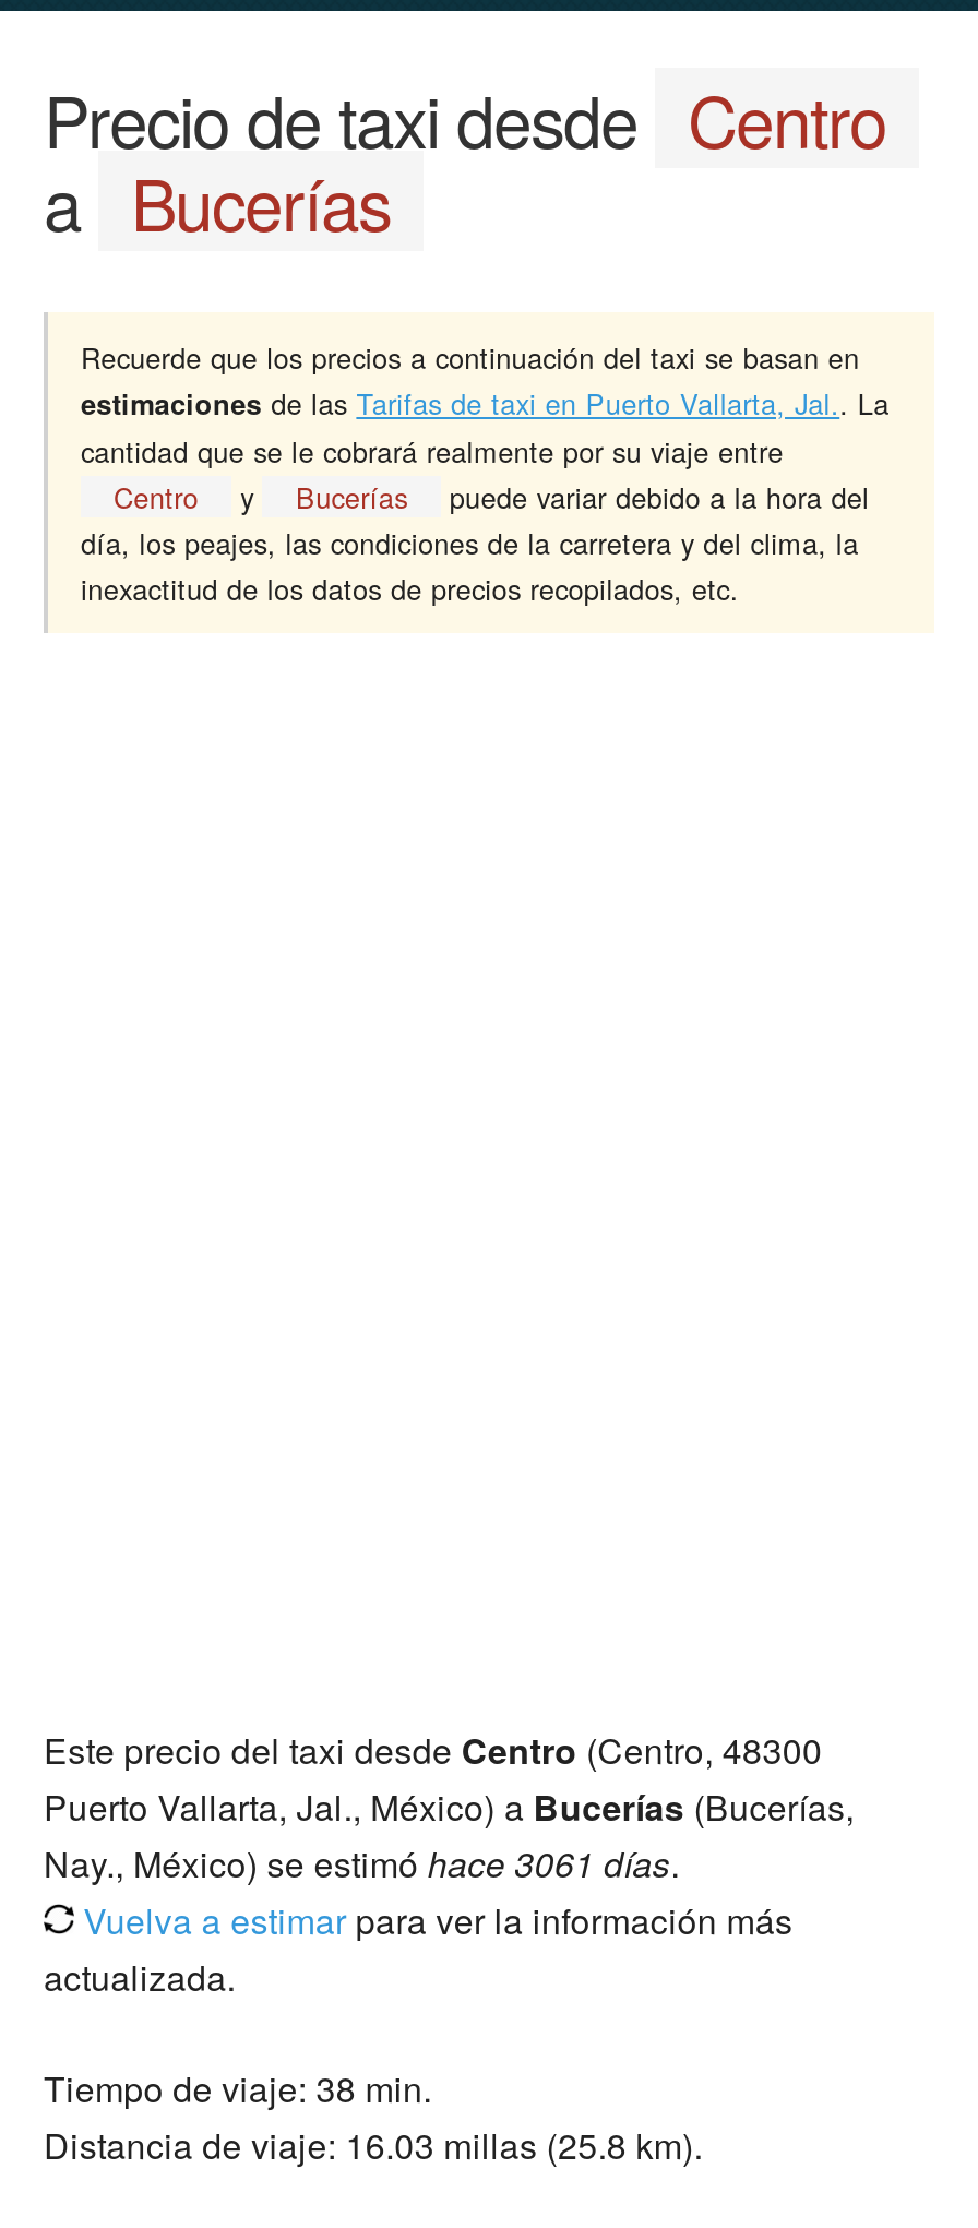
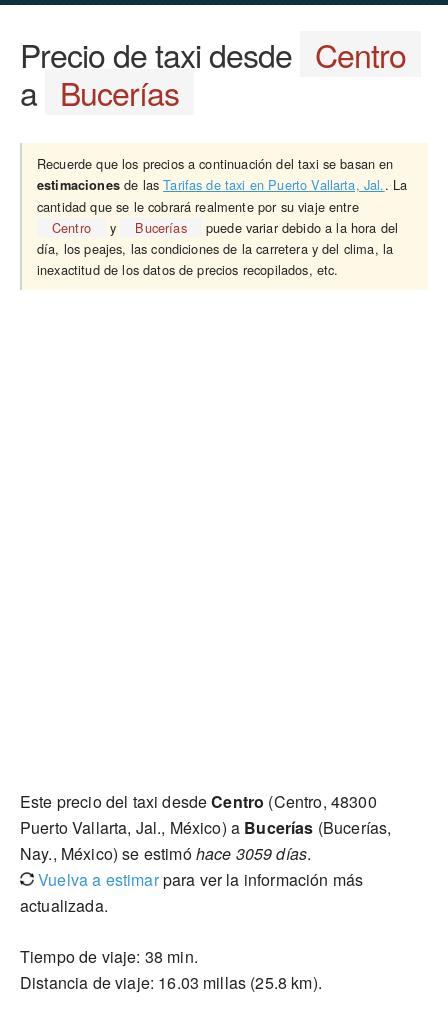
[44,1838,680,1889] Nay., México) se estimó hace 3061 días. -> [20,842,311,865] Nay., México) se estimó hace 3059 días.

